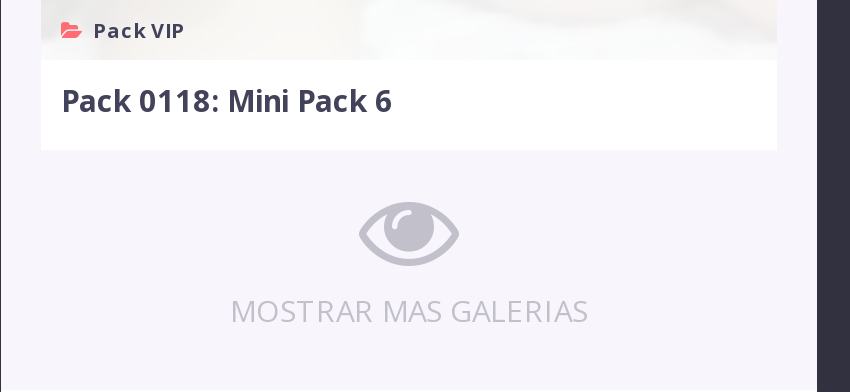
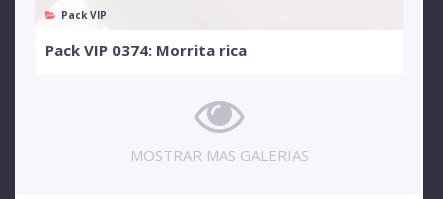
[61,79,393,119] Pack 0118: Mini Pack 6 -> [45,40,247,60] Pack VIP 0374: Morrita rica

